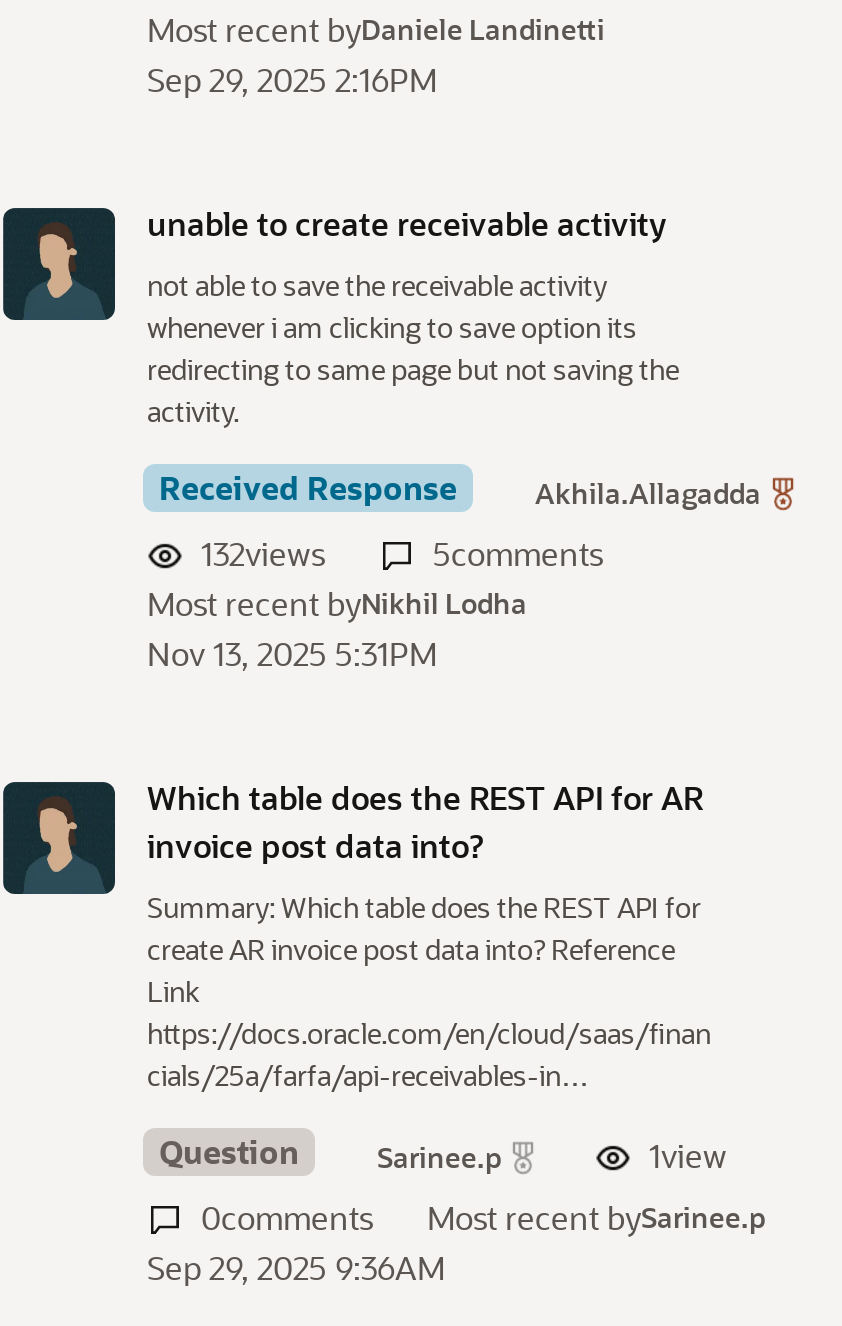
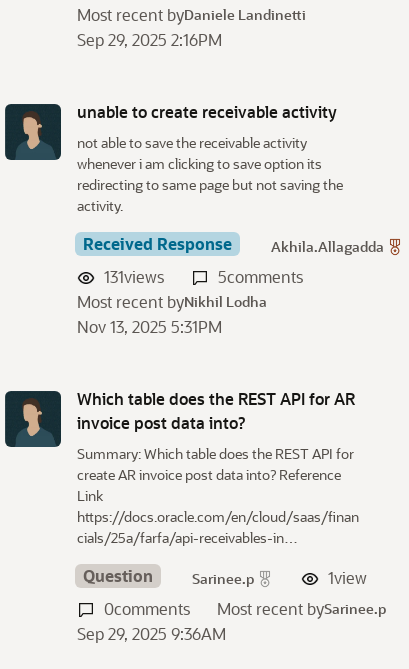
[201,531,325,573] 132views -> [104,265,164,286] 131views

